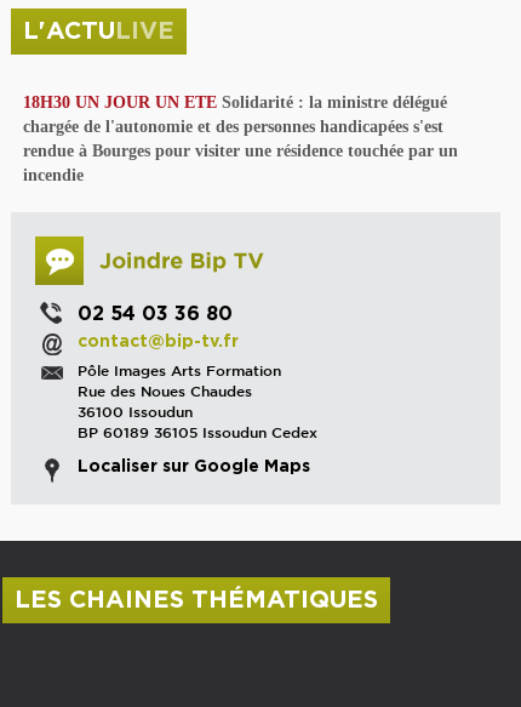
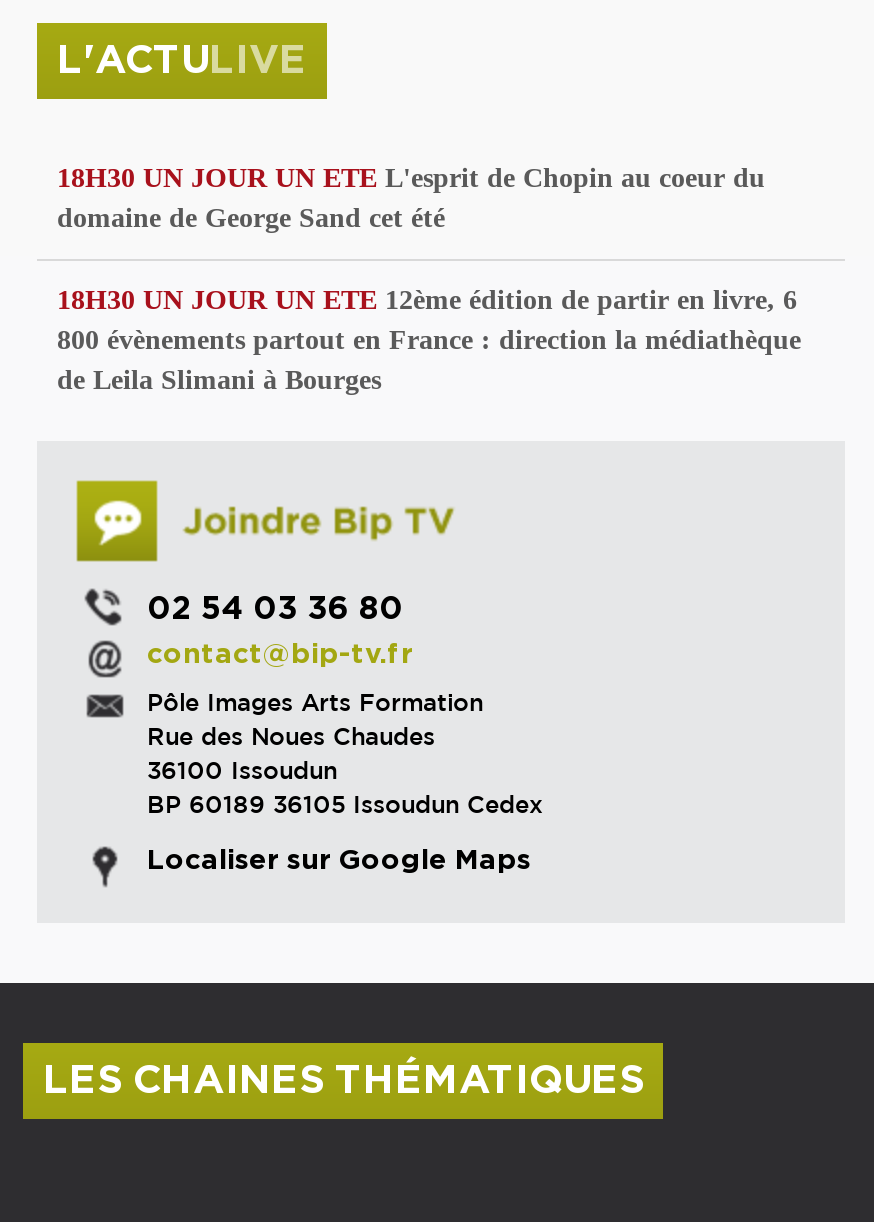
[23,93,458,184] 18H30 UN JOUR UN ETE Solidarité : la ministre délégué | chargée de l'autonomie et des personnes handicapées s'est | rendue à Bourges pour visiter une résidence touchée par un | incendie -> [57,163,801,395] 18H30 UN JOUR UN ETE L'esprit de Chopin au coeur du | domaine de George Sand cet été | 18H30 UN JOUR UN ETE 12ème édition de partir en livre, 6 | 800 évènements partout en France : direction la médiathèque | de Leila Slimani à Bourges

